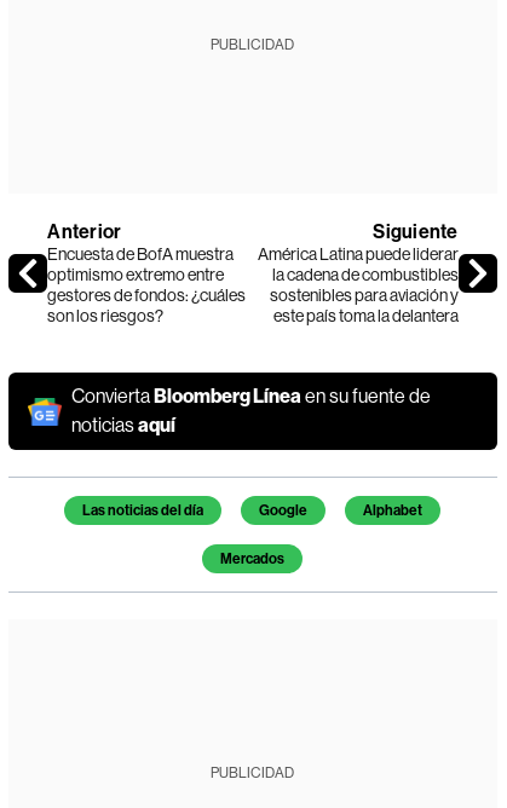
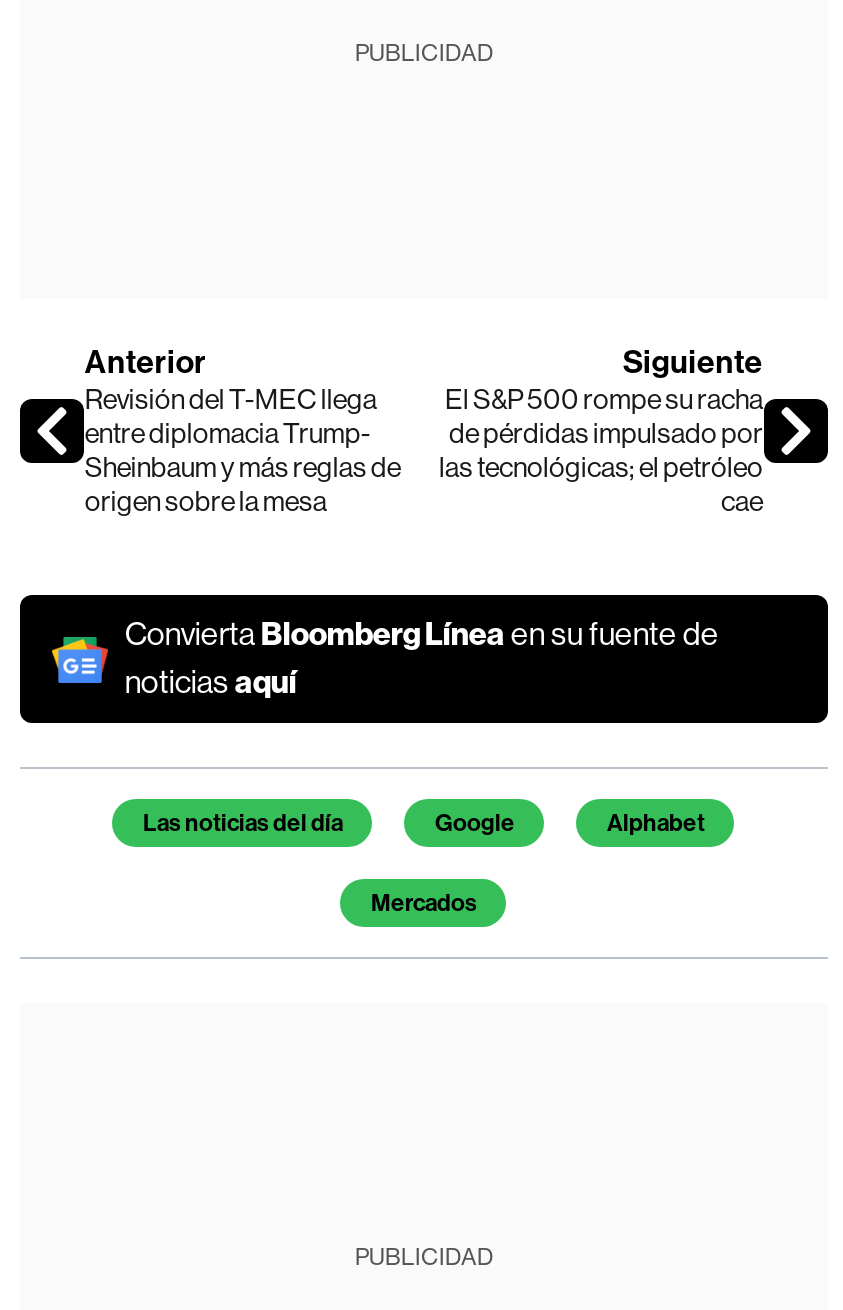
[48,244,246,325] Encuesta de BofA muestra | optimismo extremo entre | gestores de fondos: ¿cuáles | son los riesgos? -> [85,383,401,517] Revisión del T-MEC llega | entre diplomacia Trump- | Sheinbaum y más reglas de | origen sobre la mesa
[257,244,458,325] América Latina puede liderar | la cadena de combustibles | sostenibles para aviación y | este país toma la delantera -> [439,383,763,517] El S&P 500 rompe su racha | de pérdidas impulsado por | las tecnológicas; el petróleo | cae

